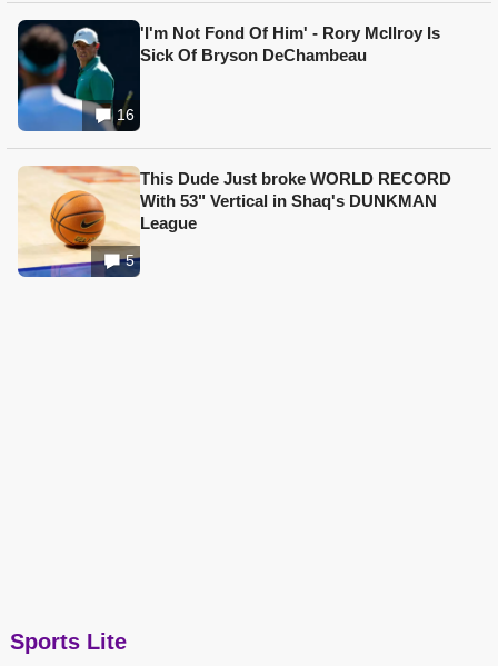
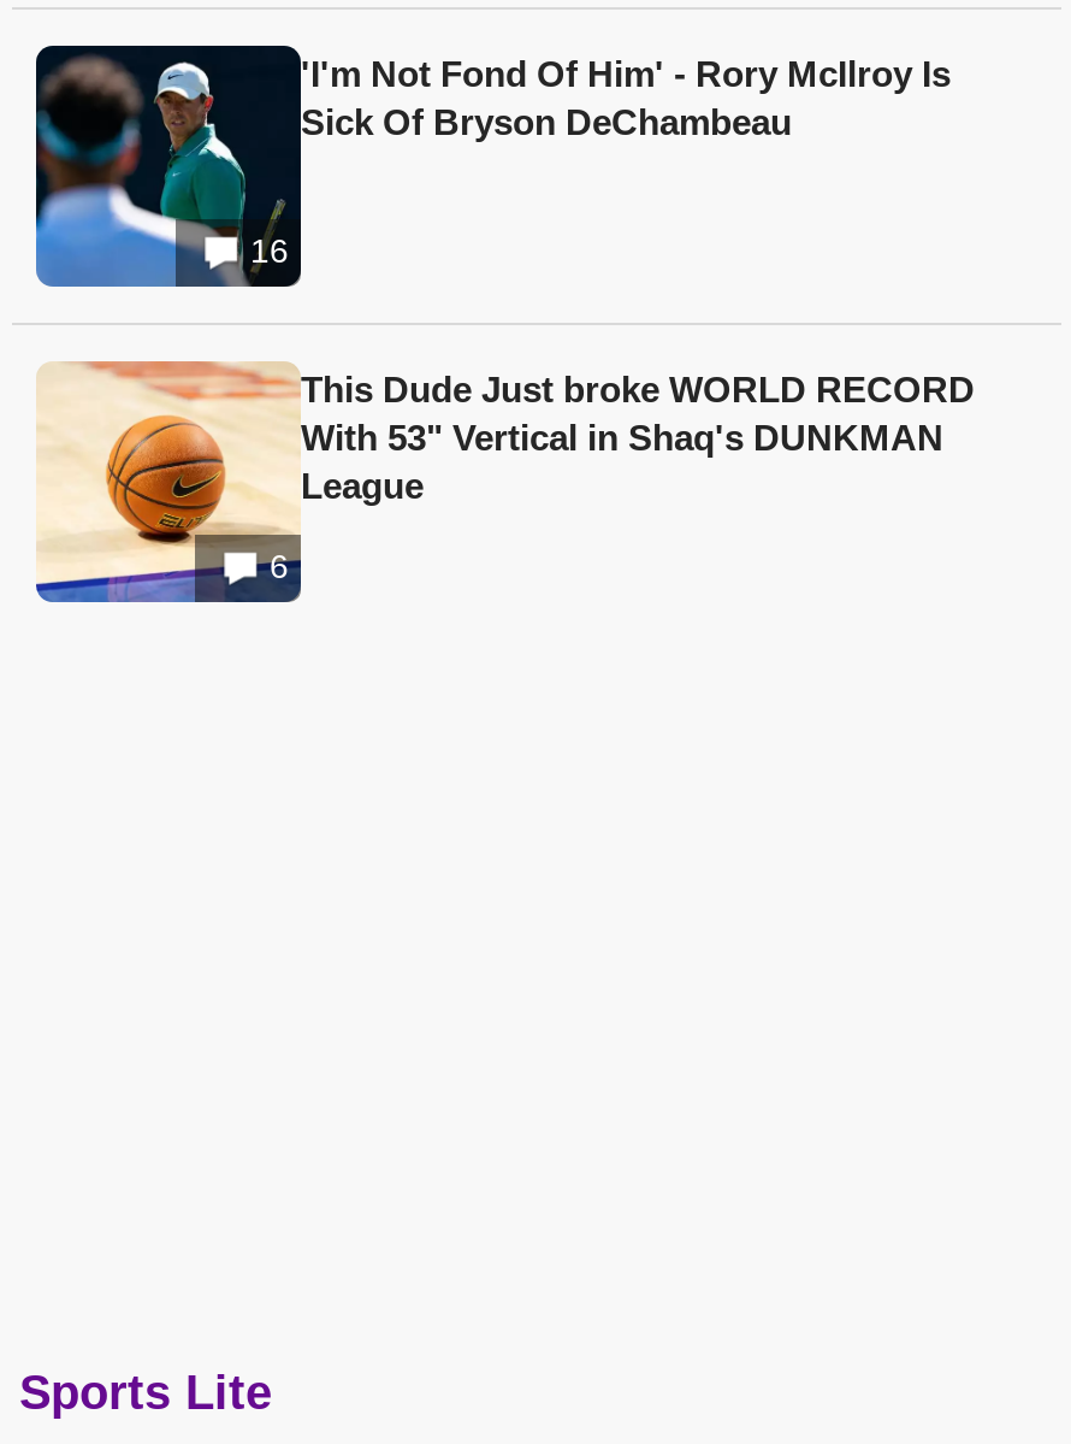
[121,252,135,270] 5 -> [260,548,289,587] 6

